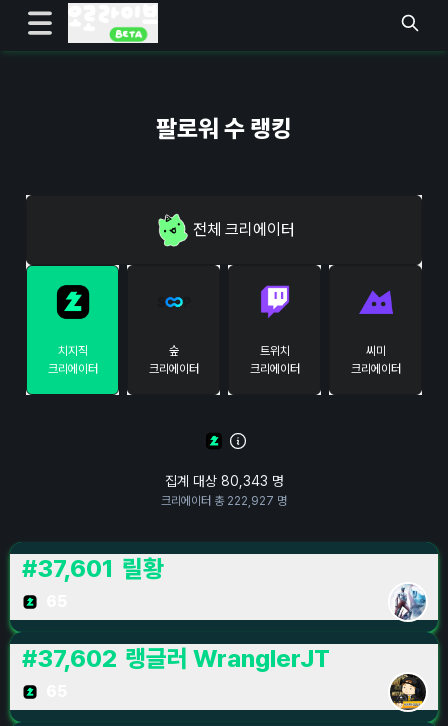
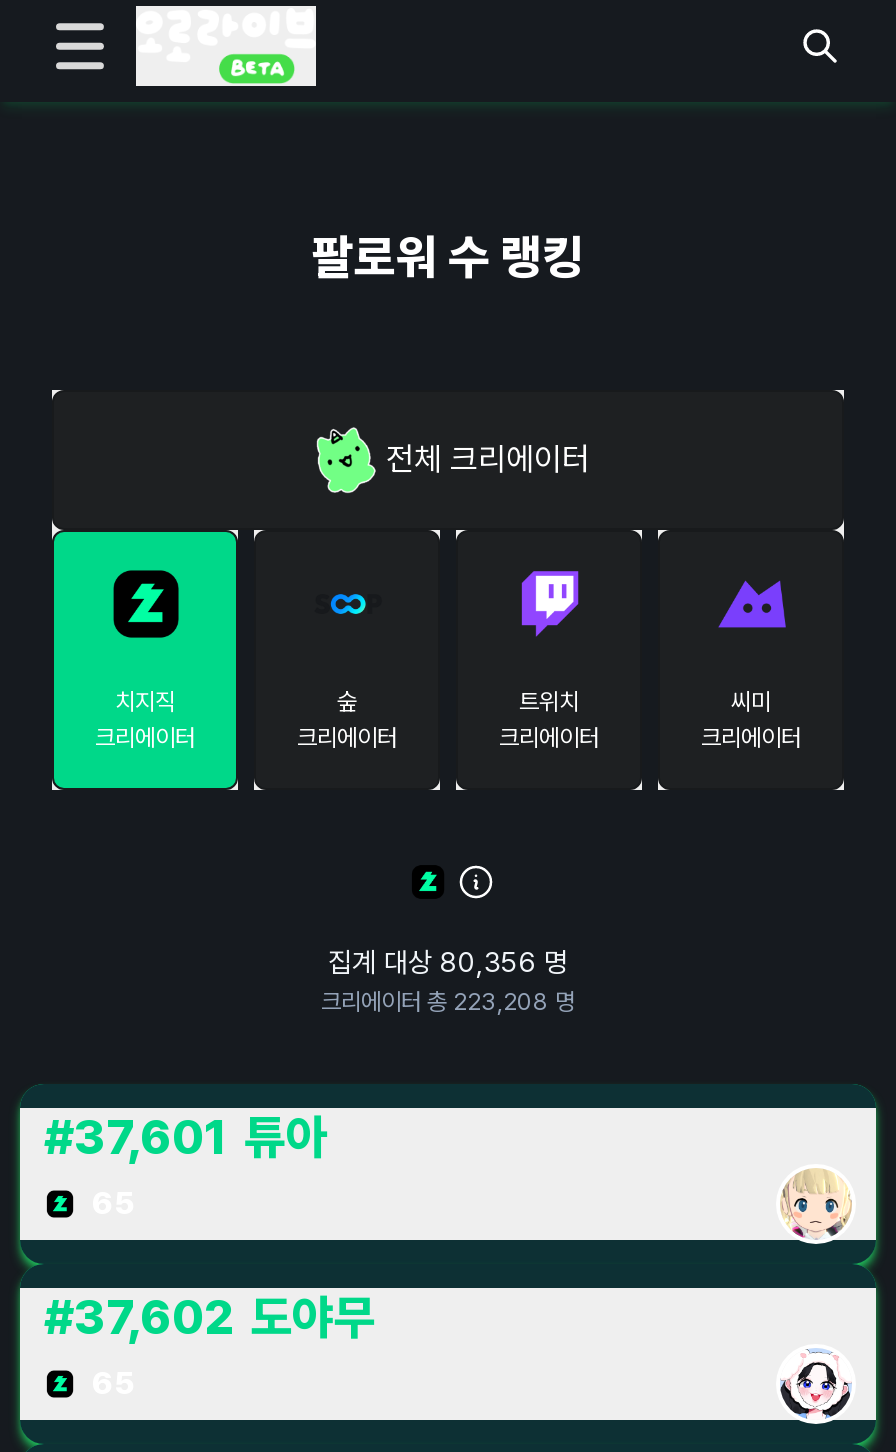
[161,473,287,508] 집계 대상 80,343 명 | 크리에이터 총 222,927 명 -> [321,946,575,1016] 집계 대상 80,356 명 | 크리에이터 총 223,208 명
[22,554,164,583] #37,601 릴황 -> [44,1108,328,1166] #37,601 튜아
[391,584,427,620] [image] -> [780,1168,852,1240] [image]
[22,644,330,673] #37,602 랭글러 WranglerJT -> [44,1288,376,1346] #37,602 도야무
[389,673,427,710] [image] -> [780,1348,852,1422] [image]

